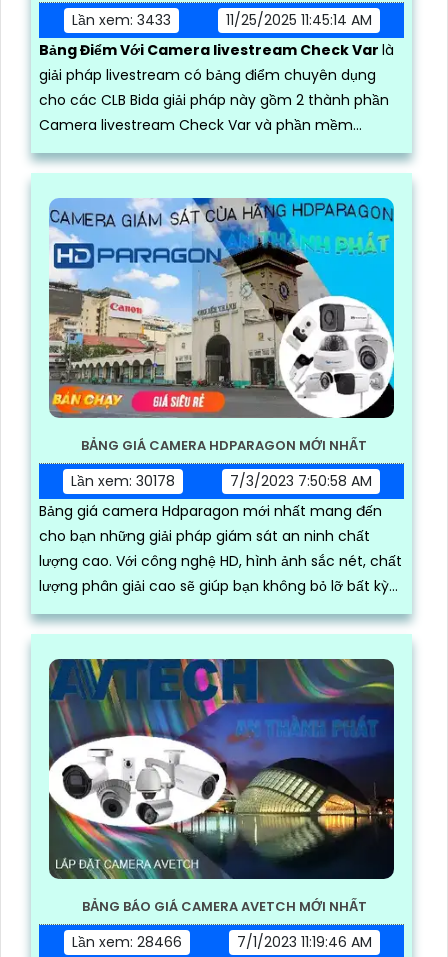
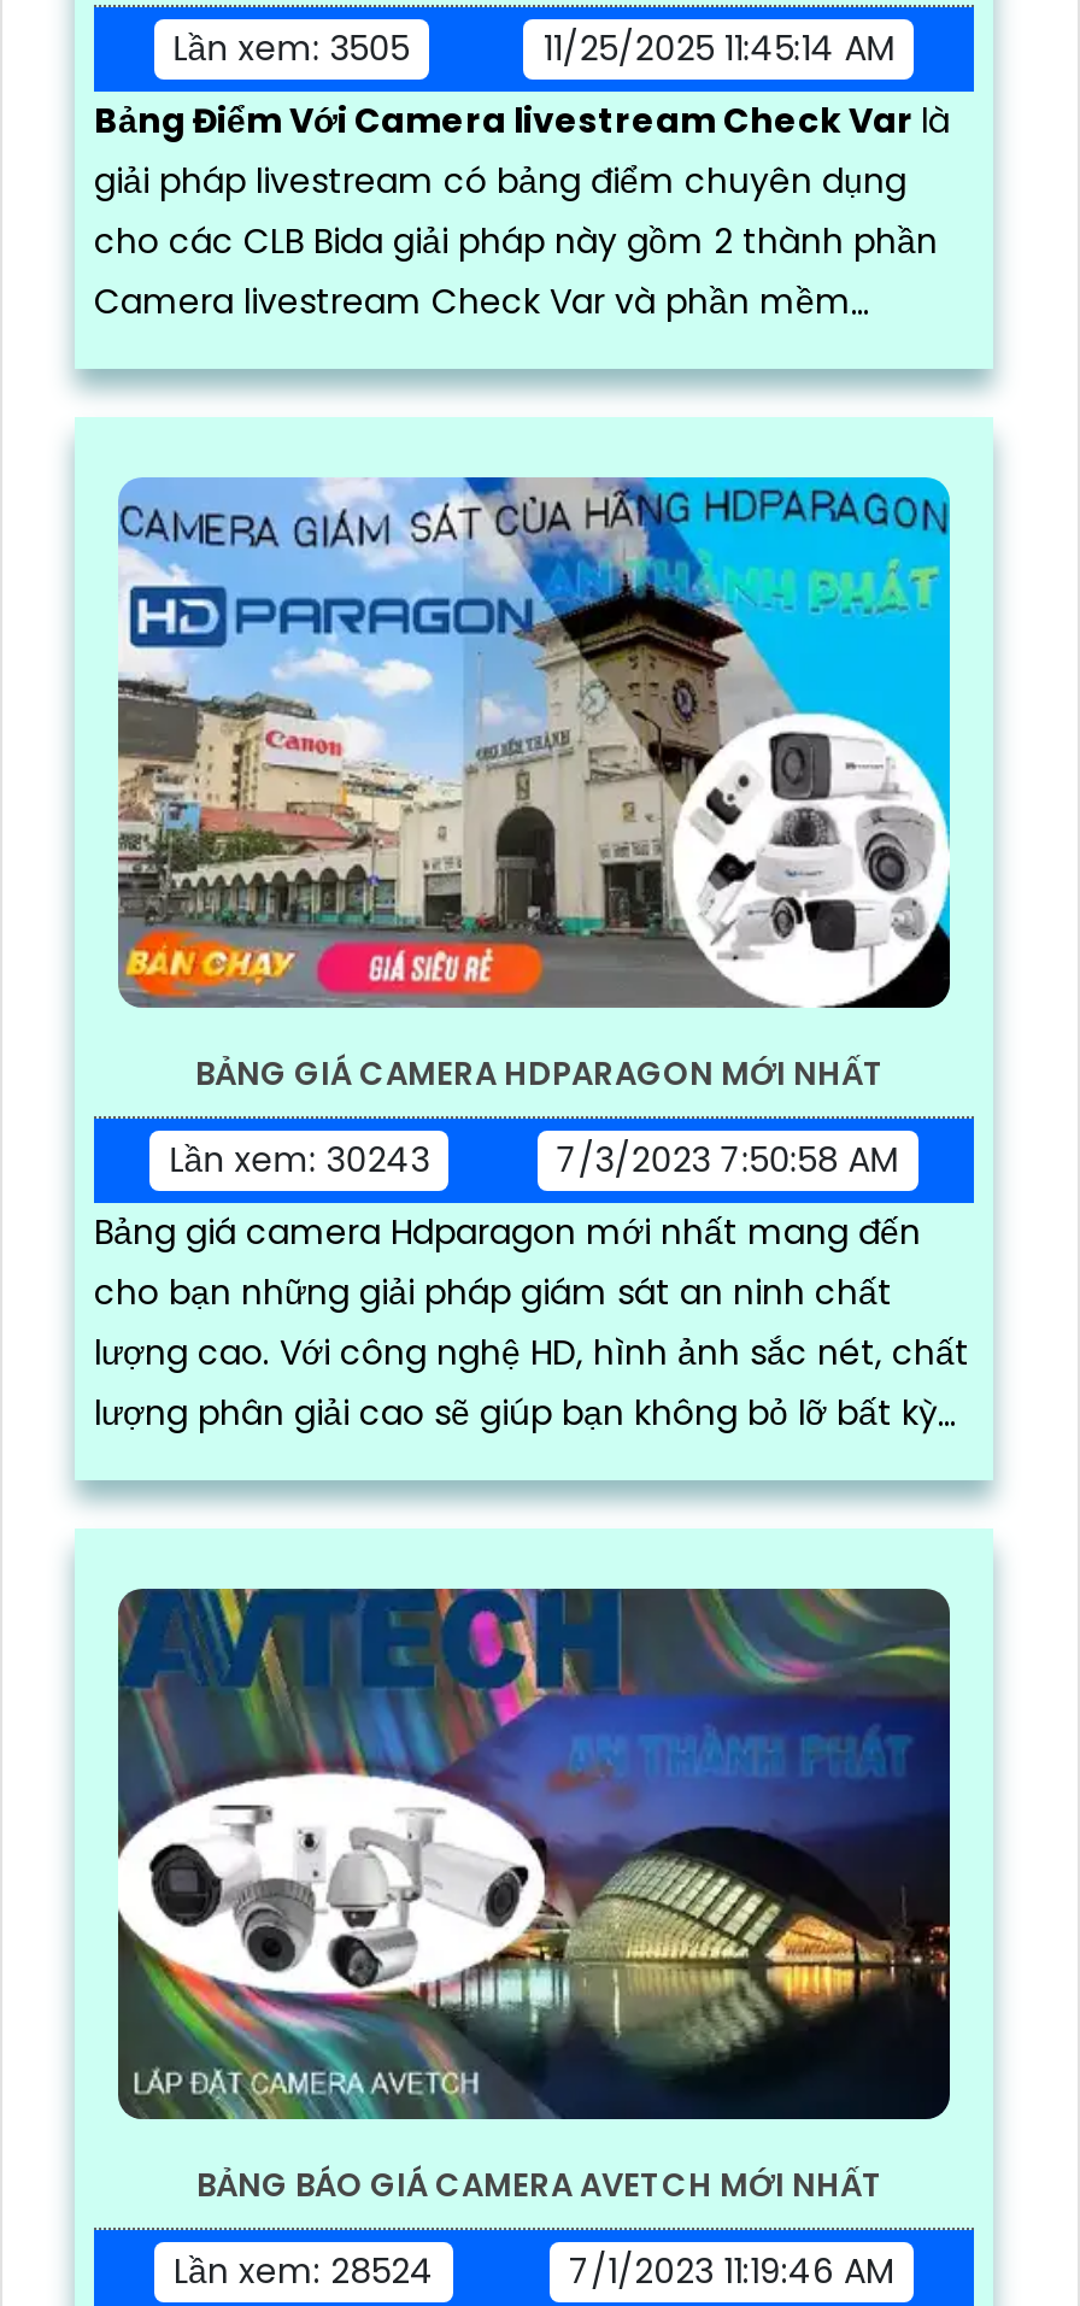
[71,10,170,30] Lần xem: 3433 -> [173,25,409,73] Lần xem: 3505
[71,471,175,491] Lần xem: 30178 -> [169,1136,430,1185] Lần xem: 30243
[71,932,181,952] Lần xem: 28466 -> [174,2248,434,2296] Lần xem: 28524

